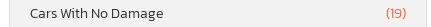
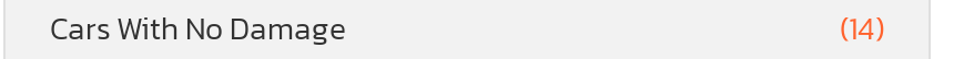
[386,2,406,23] (19) -> [840,5,884,51] (14)

